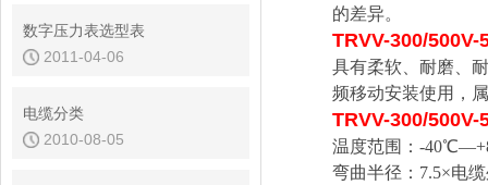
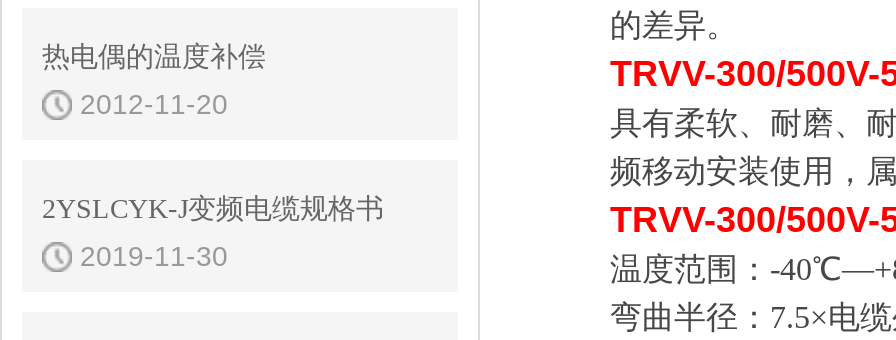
[23,23,145,39] 数字压力表选型表 -> [42,42,266,72] 热电偶的温度补偿
[44,48,124,65] 2011-04-06 -> [80,88,228,120] 2012-11-20
[23,106,84,122] 电缆分类 -> [42,194,384,224] 2YSLCYK-J变频电缆规格书
[44,131,124,148] 2010-08-05 -> [80,240,228,272] 2019-11-30

